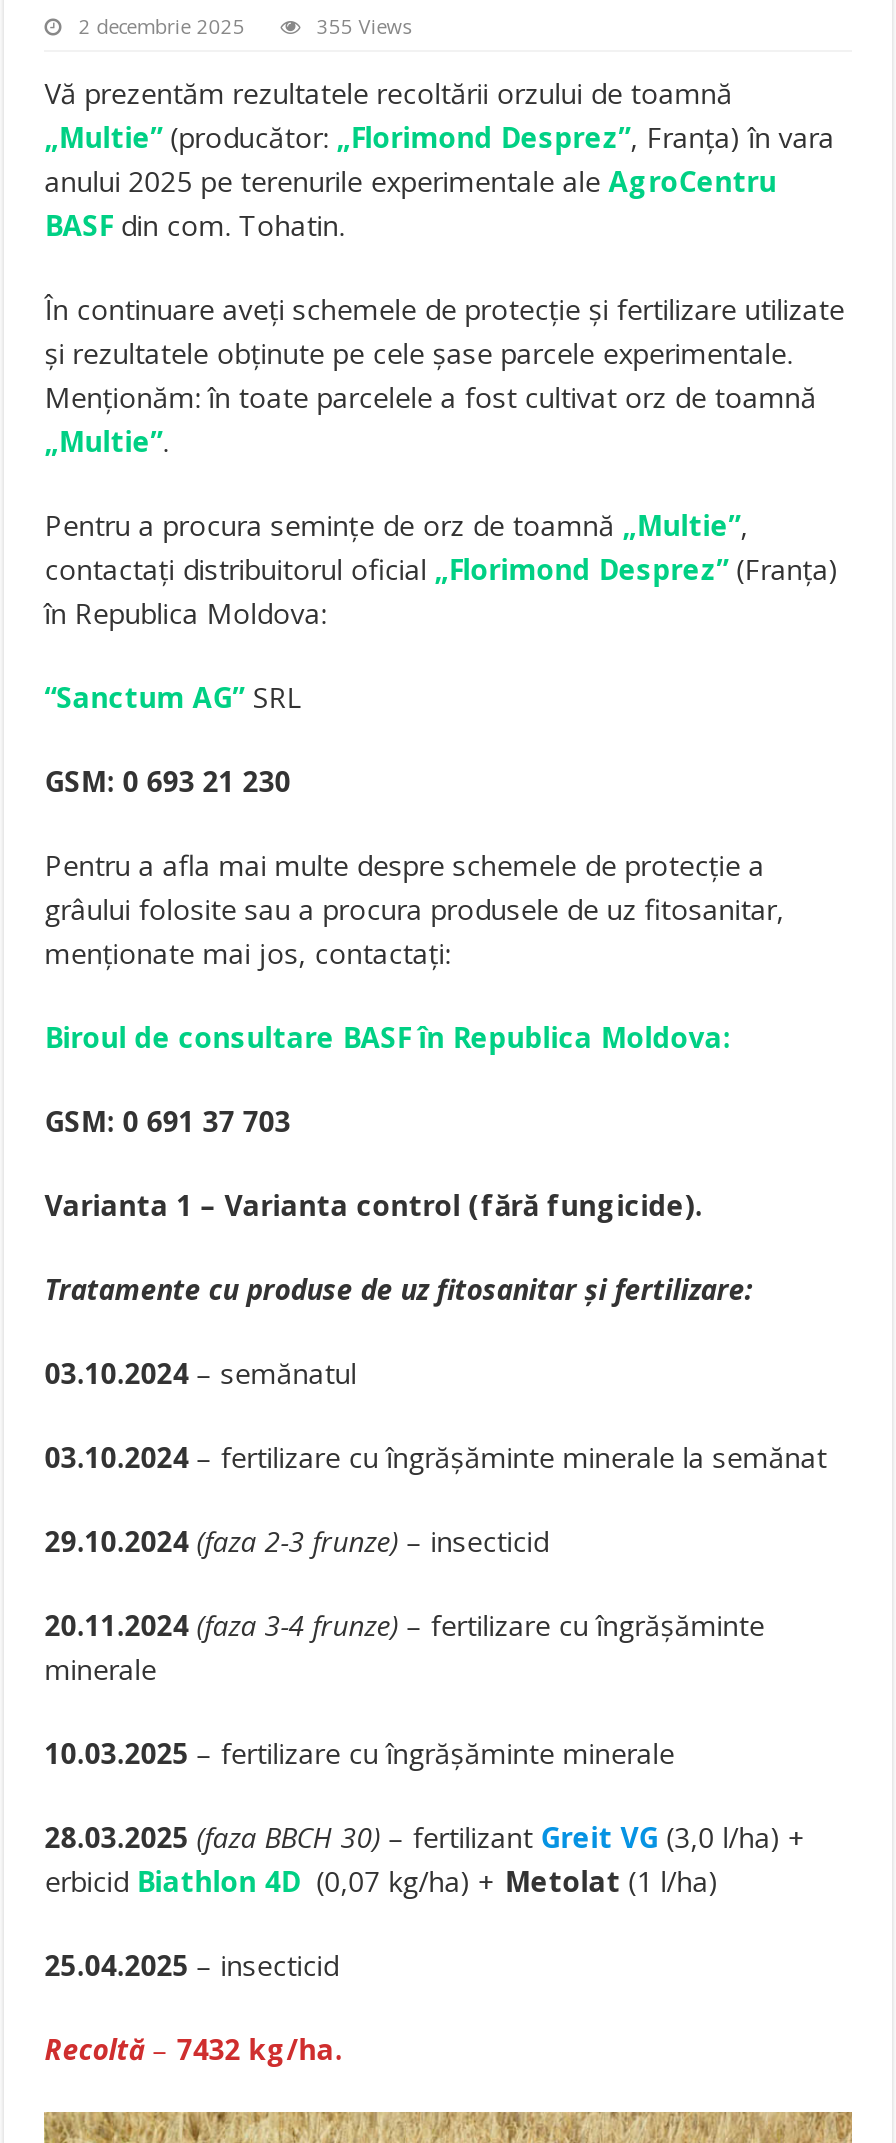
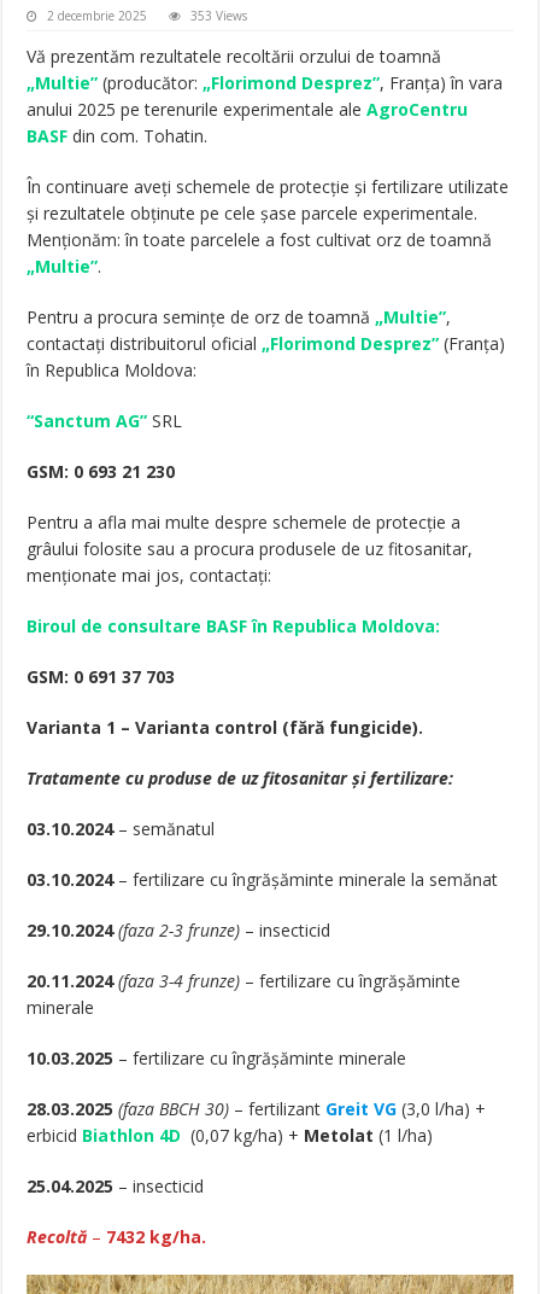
[316,11,410,39] 355 Views -> [191,7,247,24] 353 Views

